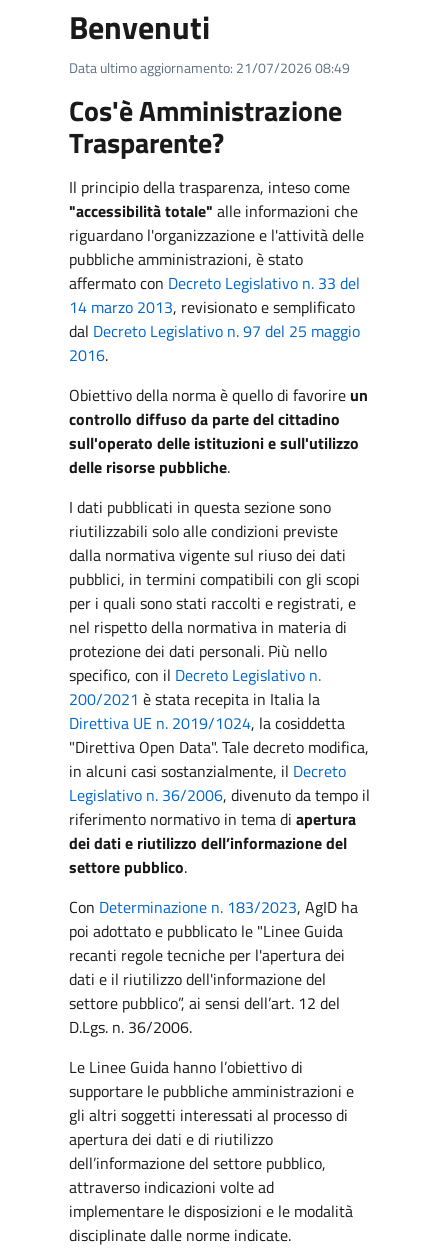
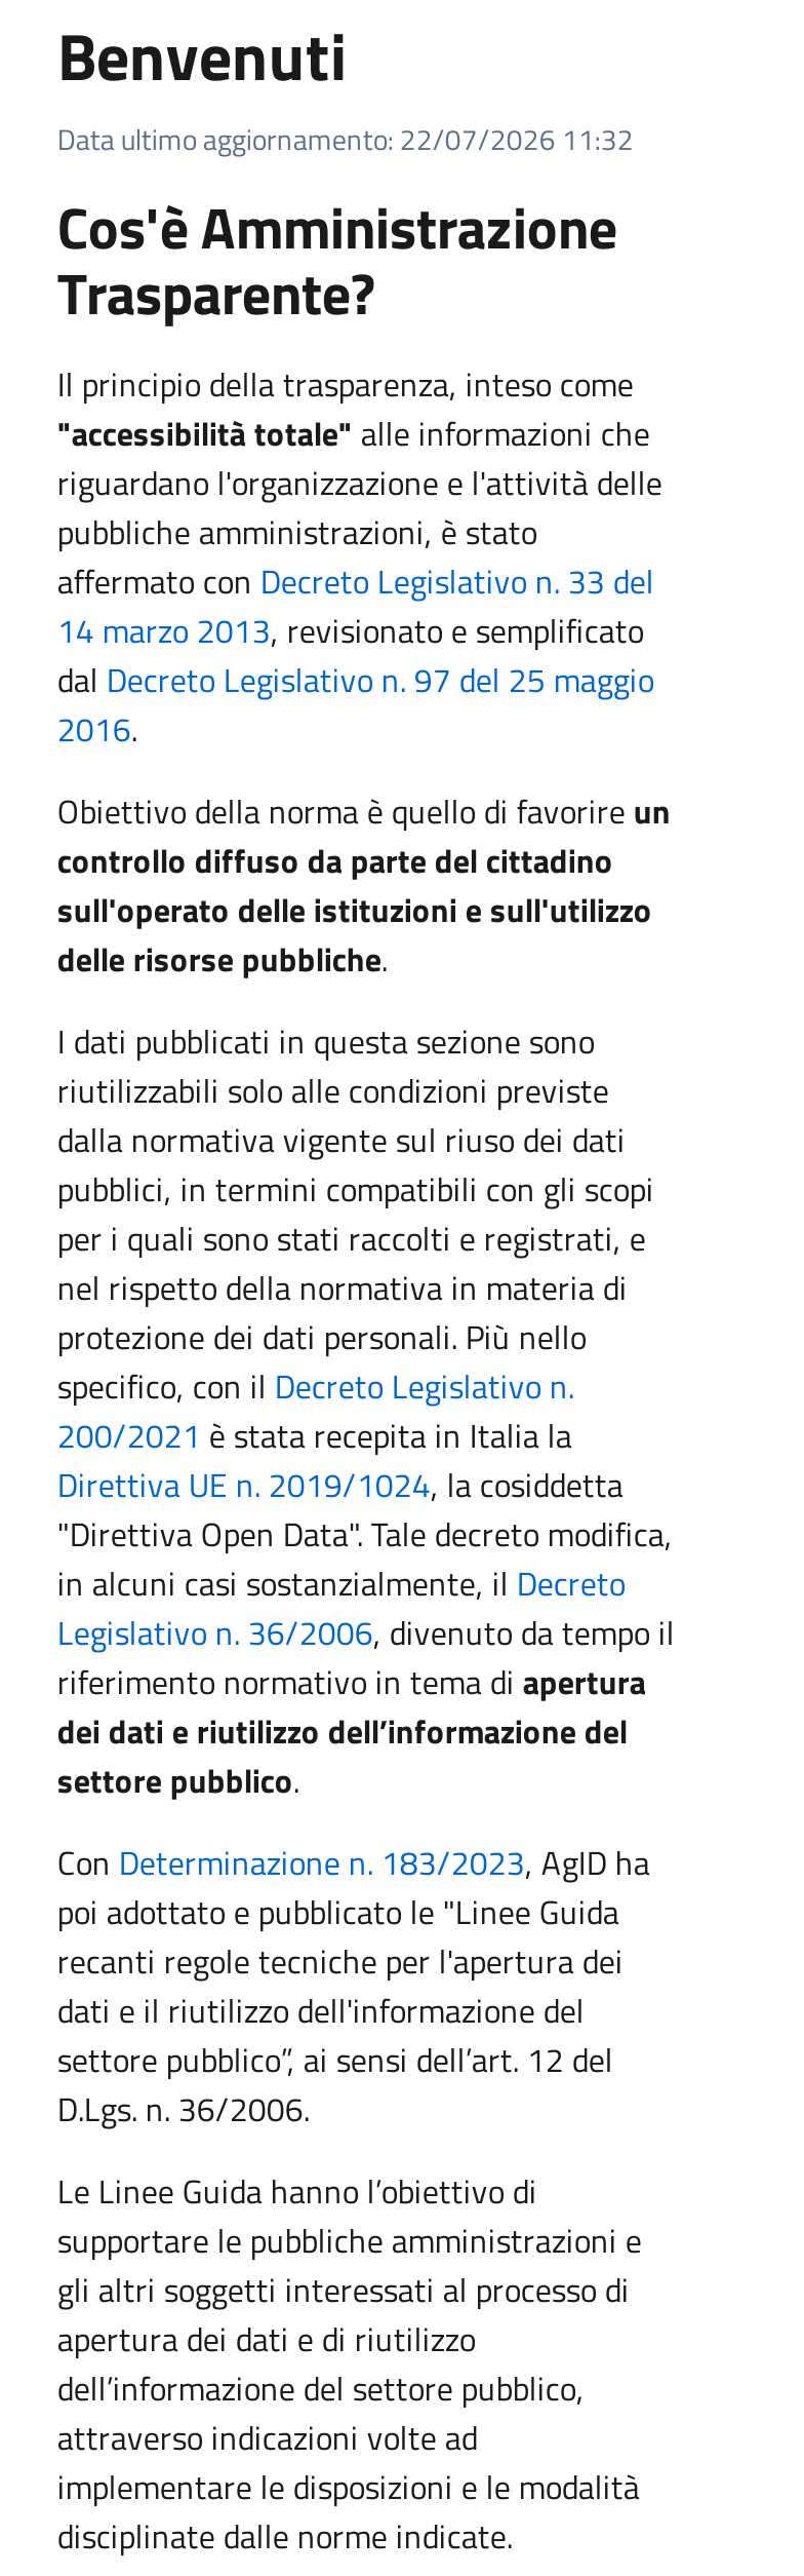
[69,57,350,78] Data ultimo aggiornamento: 21/07/2026 08:49 -> [57,117,633,160] Data ultimo aggiornamento: 22/07/2026 11:32

